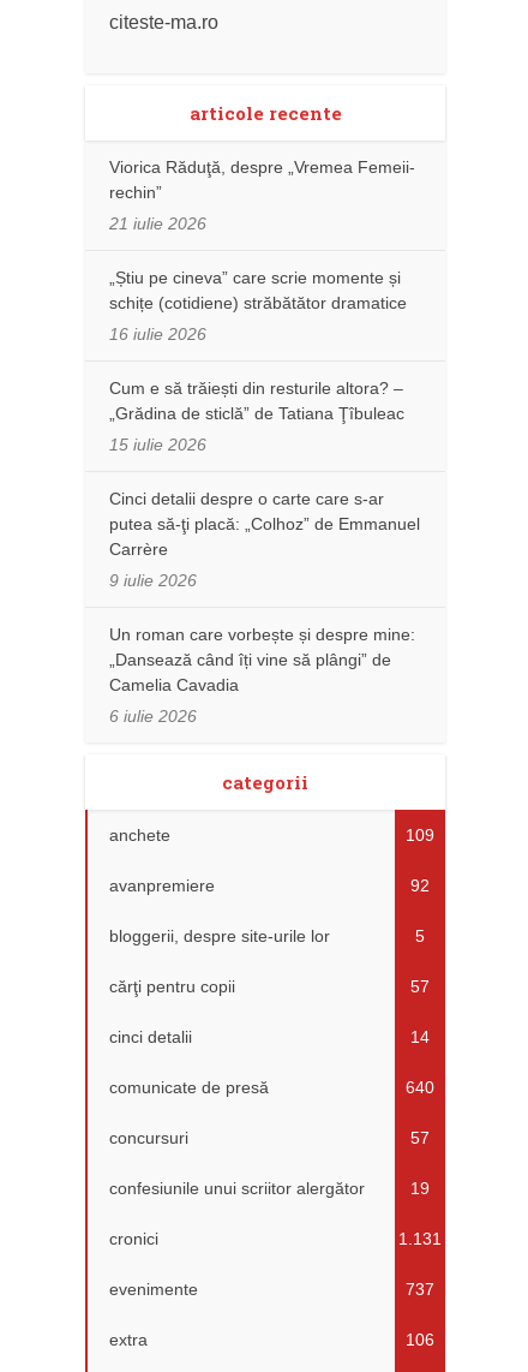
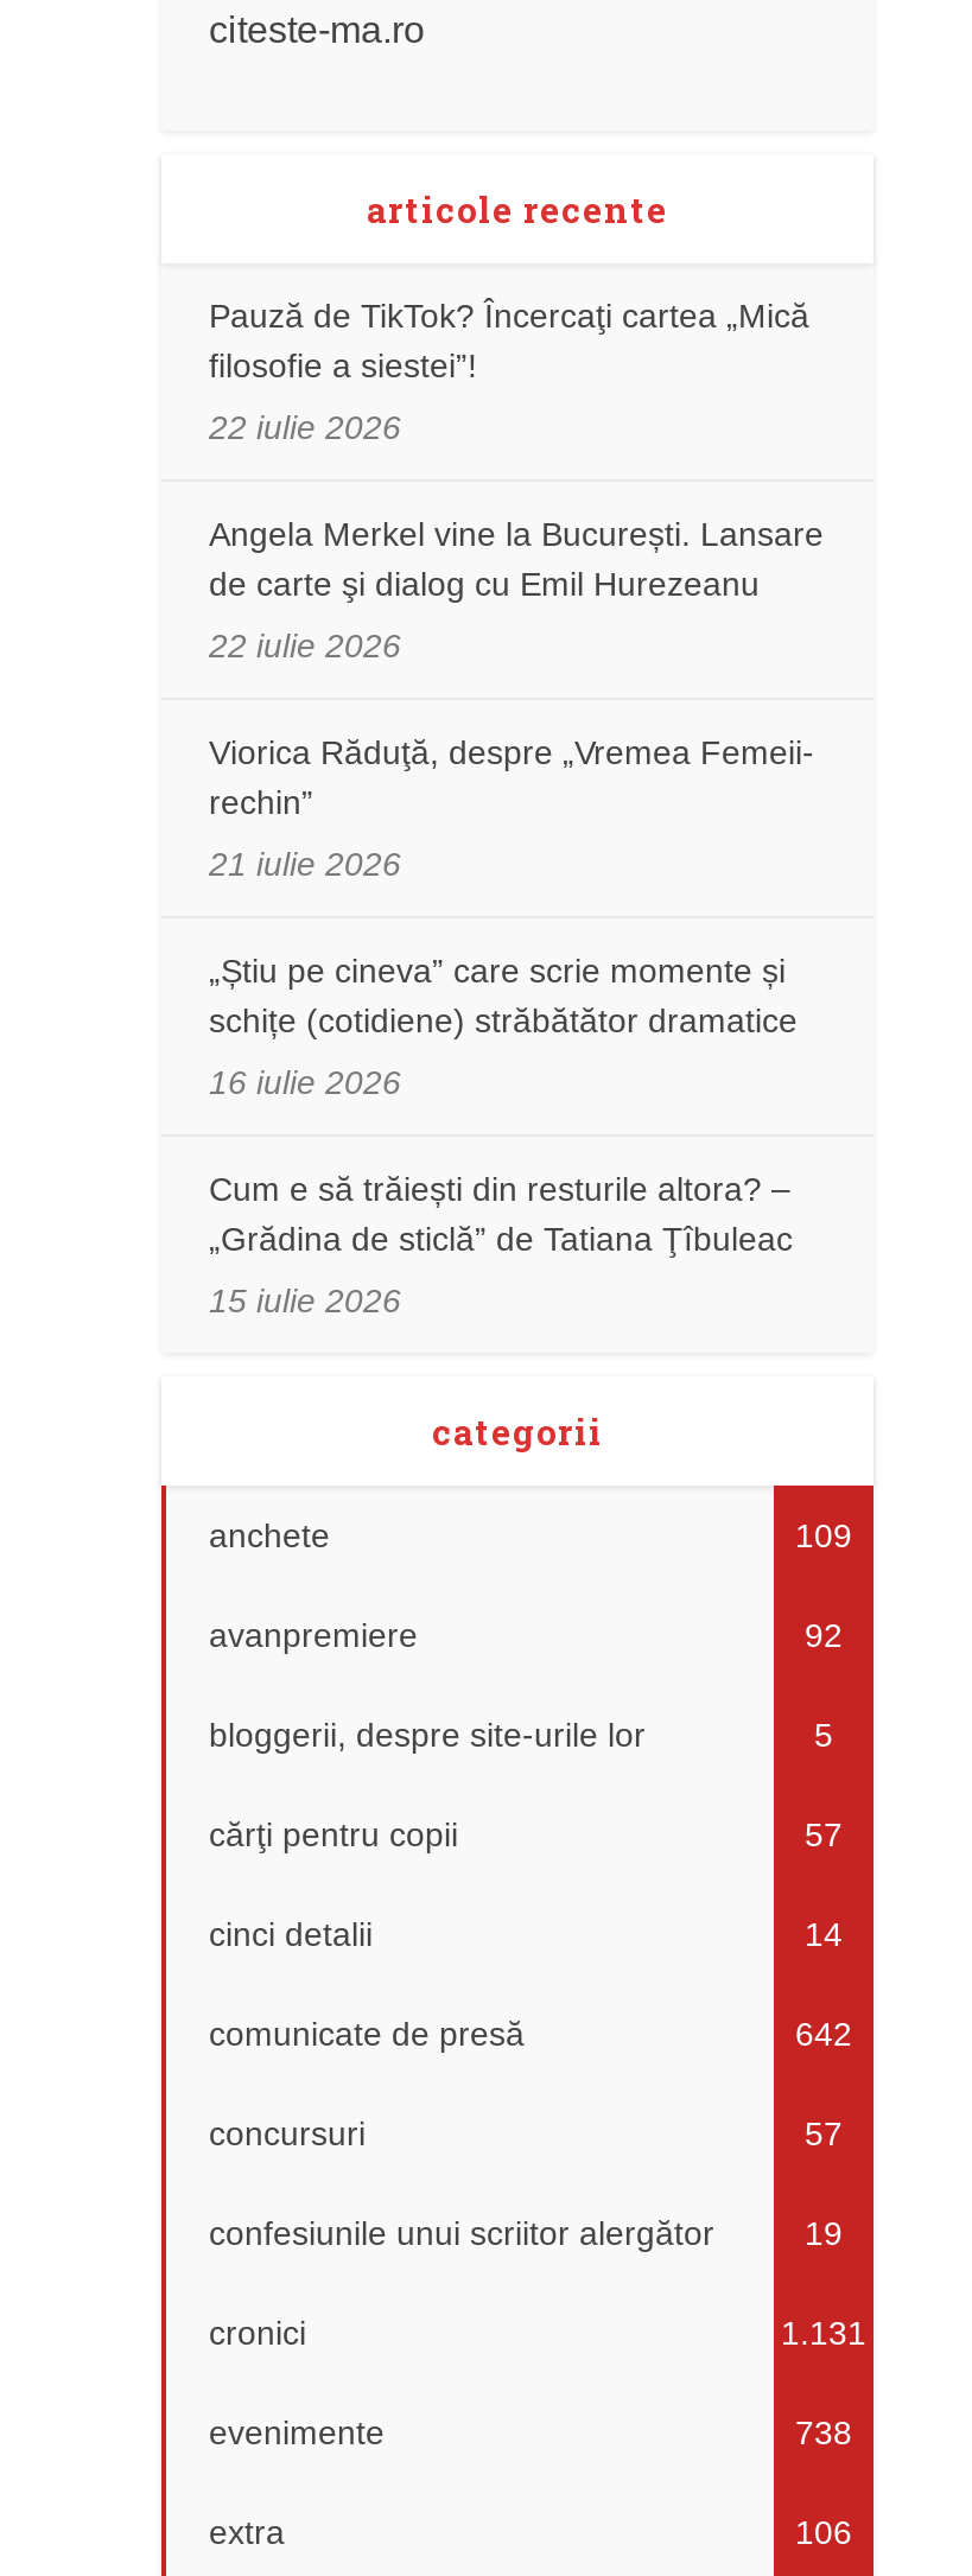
none -> [209,298,824,666] Pauză de TikTok? Încercaţi cartea „Mică | filosofie a siestei”! | 22 iulie 2026 | Angela Merkel vine la București. Lansare | de carte şi dialog cu Emil Hurezeanu | 22 iulie 2026
moved [109,157,415,454] -> [209,734,814,1321]: Viorica Răduţă, despre „Vremea Femeii- | rechin” | 21 iulie 2026 | ... | „Grădina de sticlă” de Tatiana Ţîbuleac | 15 iulie 2026
[109,488,420,725] Cinci detalii despre o carte care s-ar | putea să-ţi placă: „Colhoz” de Emmanuel | Carrère | 9 iulie 2026 | Un roman care vorbește și despre mine: | „Dansează când îți vine să plângi” de | Camelia Cavadia | 6 iulie 2026 -> none
[406,1077,434,1096] 640 -> [795,2016,852,2054] 642
[406,1279,434,1298] 737 -> [795,2415,852,2453] 738

